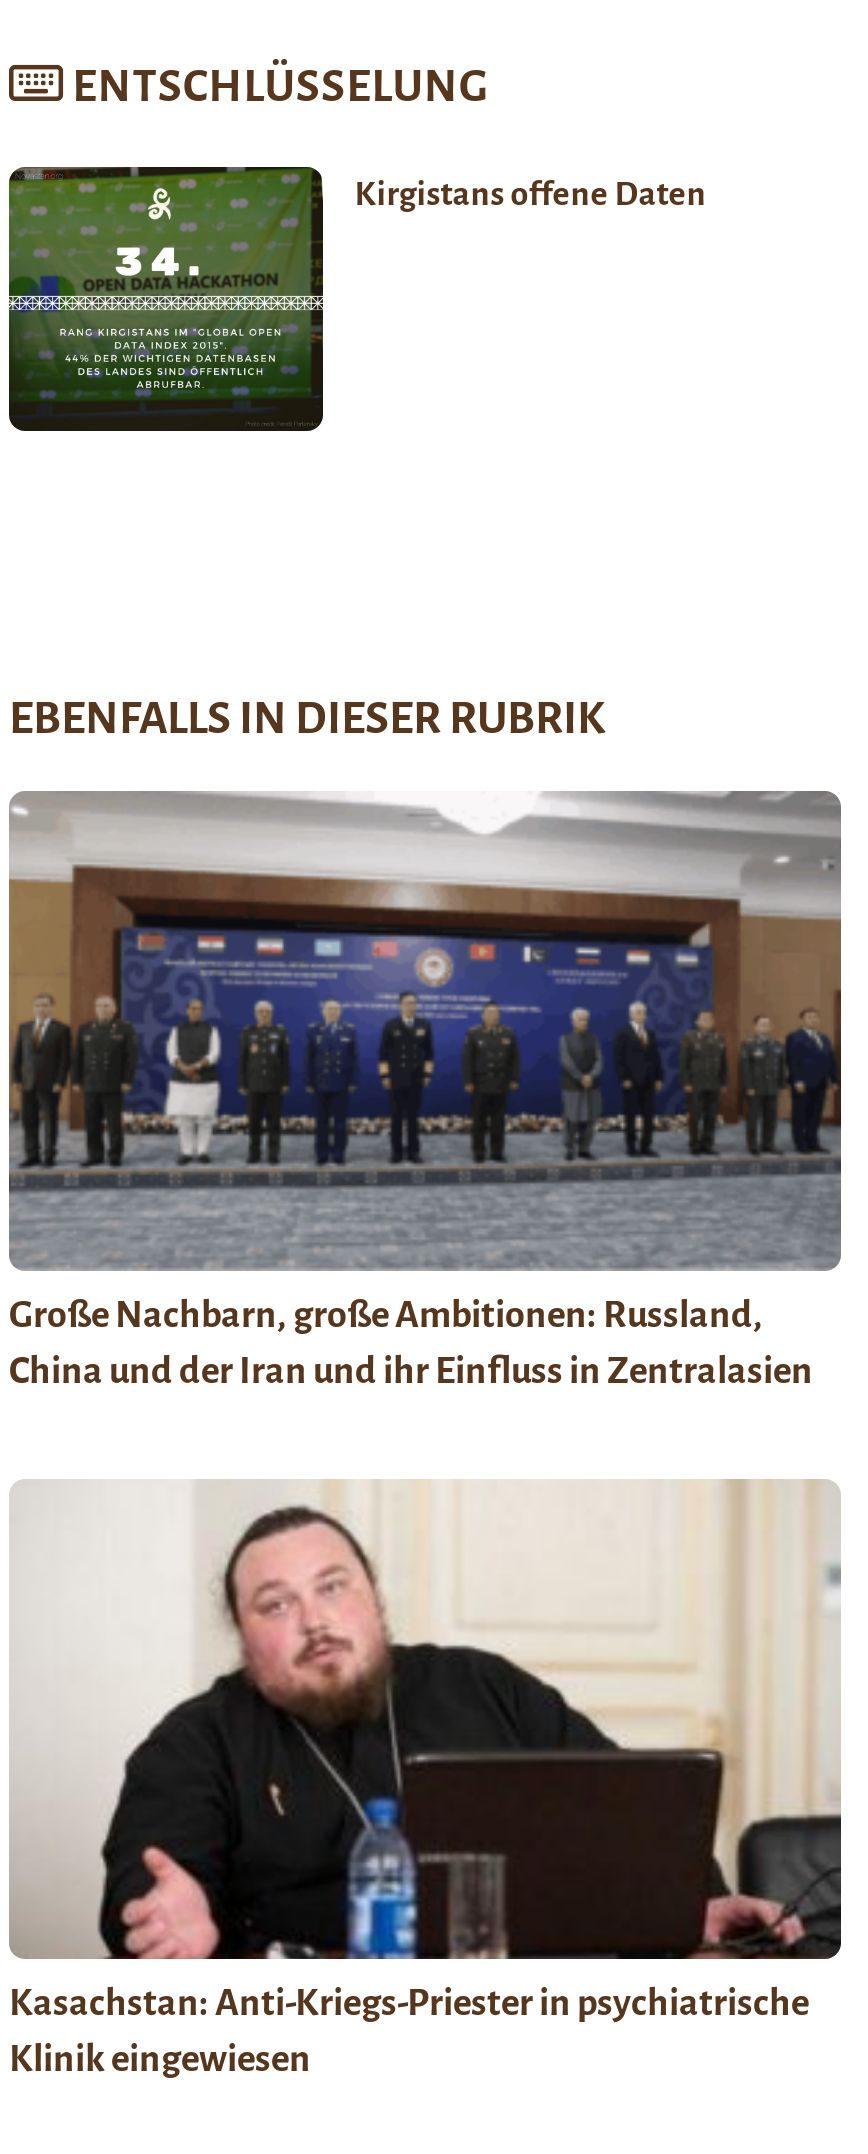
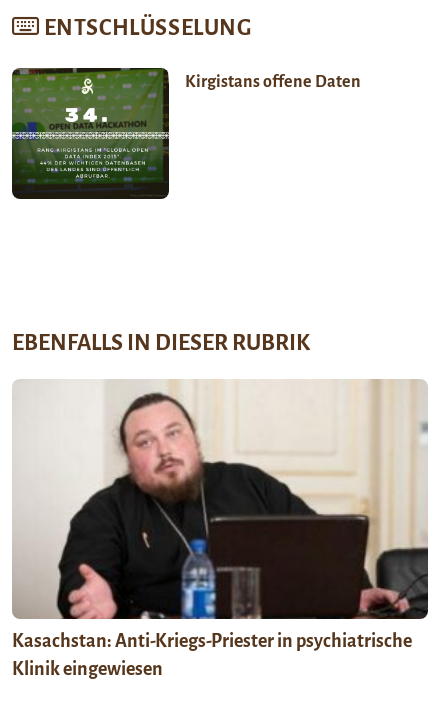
[9,790,843,1390] [image] | Große Nachbarn, große Ambitionen: Russland, | China und der Iran und ihr Einfluss in Zentralasien -> none

